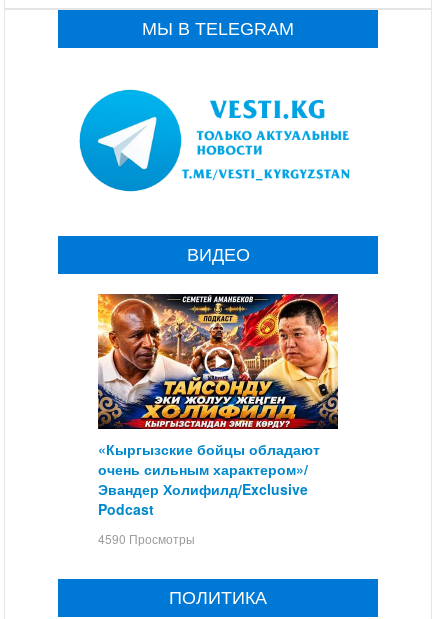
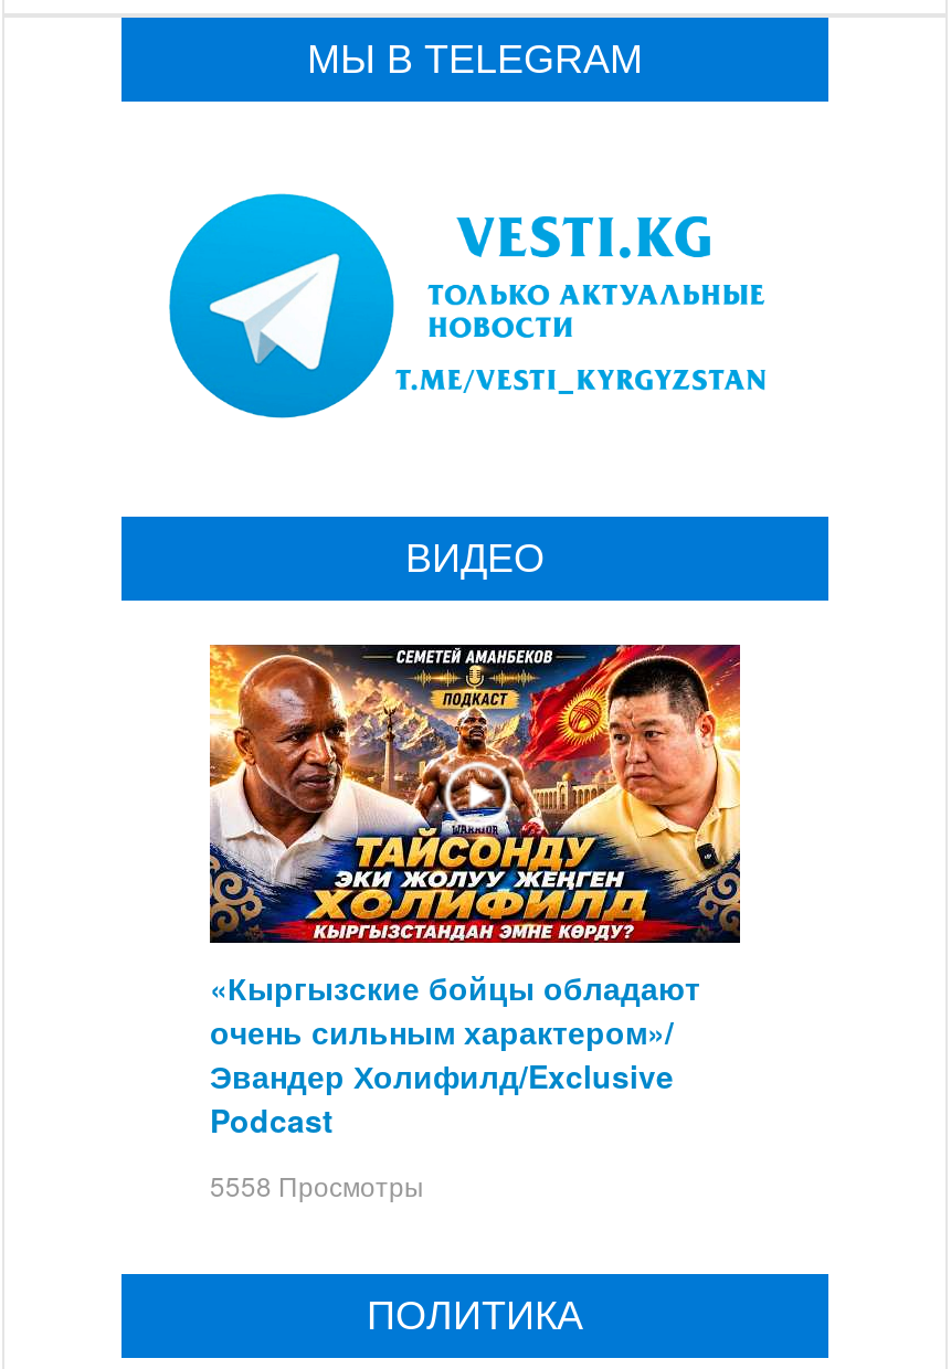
[98,530,195,547] 4590 Просмотры -> [210,1165,424,1203] 5558 Просмотры

